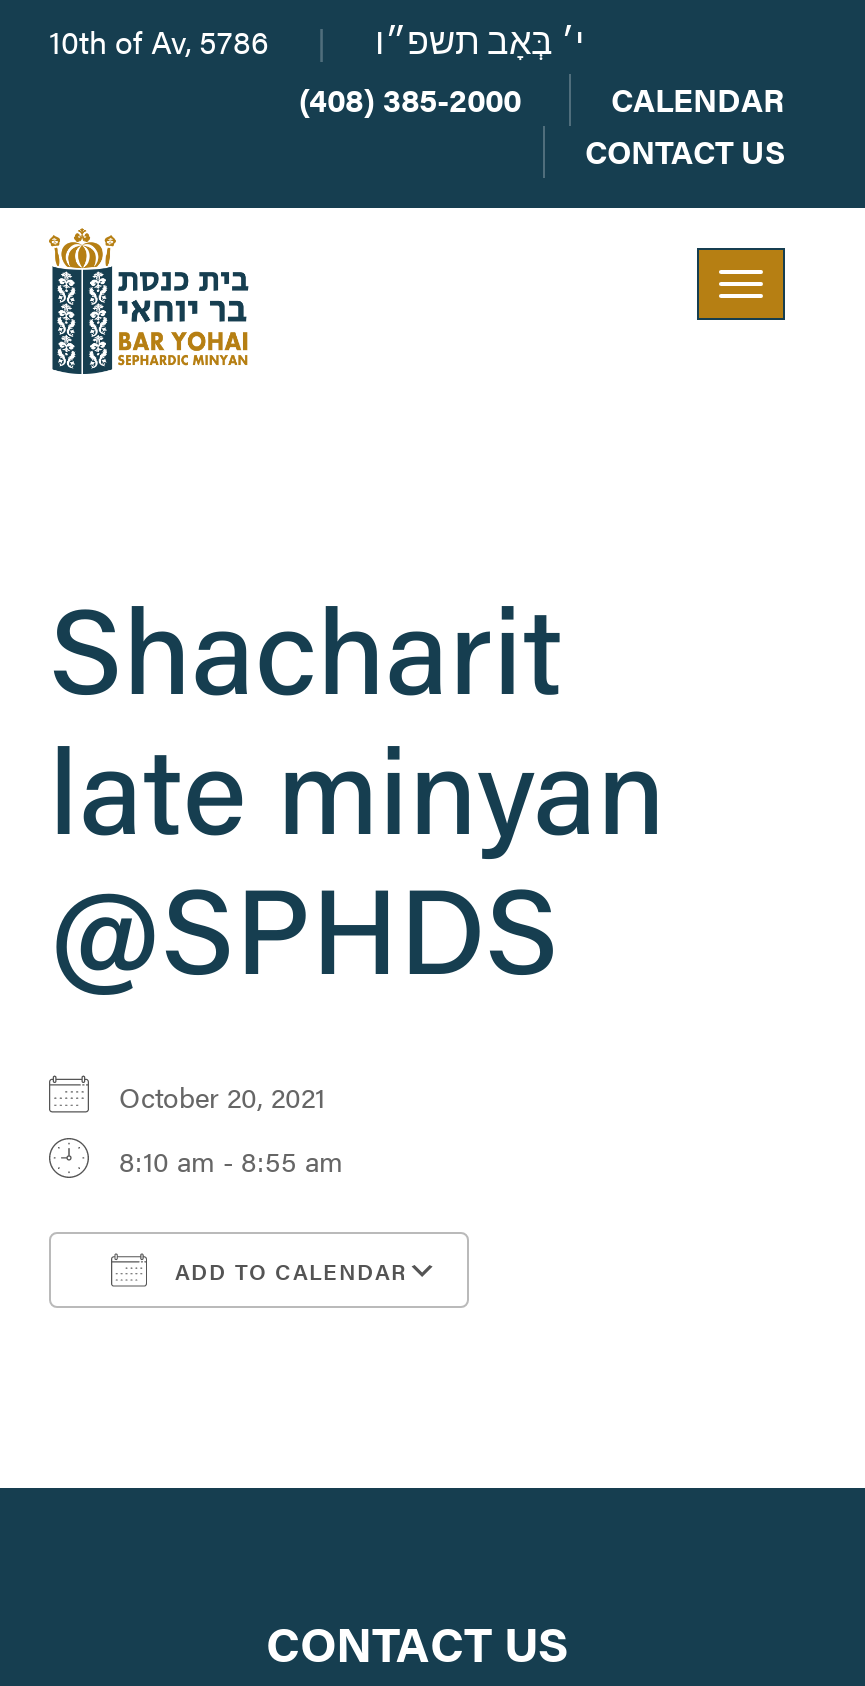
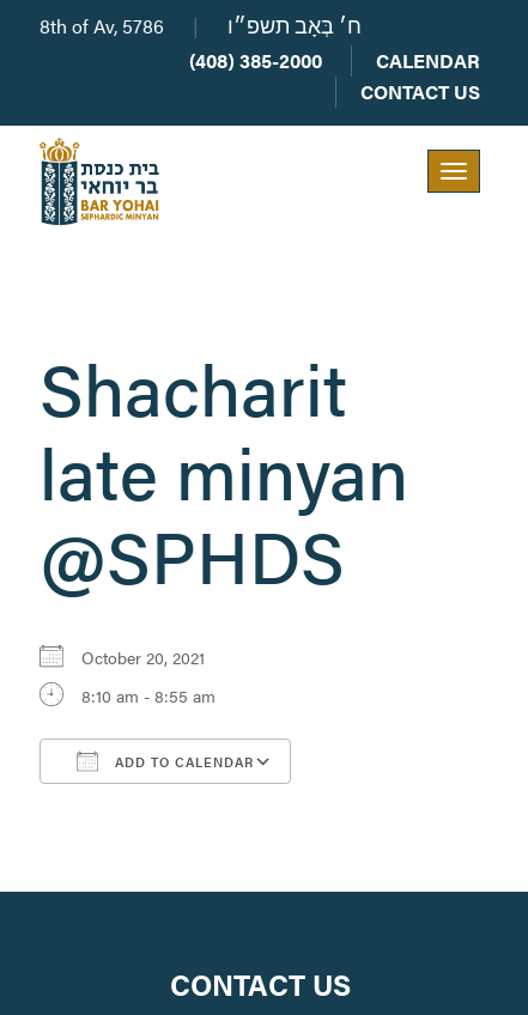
[49,18,277,64] 10th of Av, 5786 -> [40,12,169,39] 8th of Av, 5786
[375,26,585,64] י׳ בְּאָב תשפ״ו -> [227,17,362,39] ח׳ בְּאָב תשפ״ו

